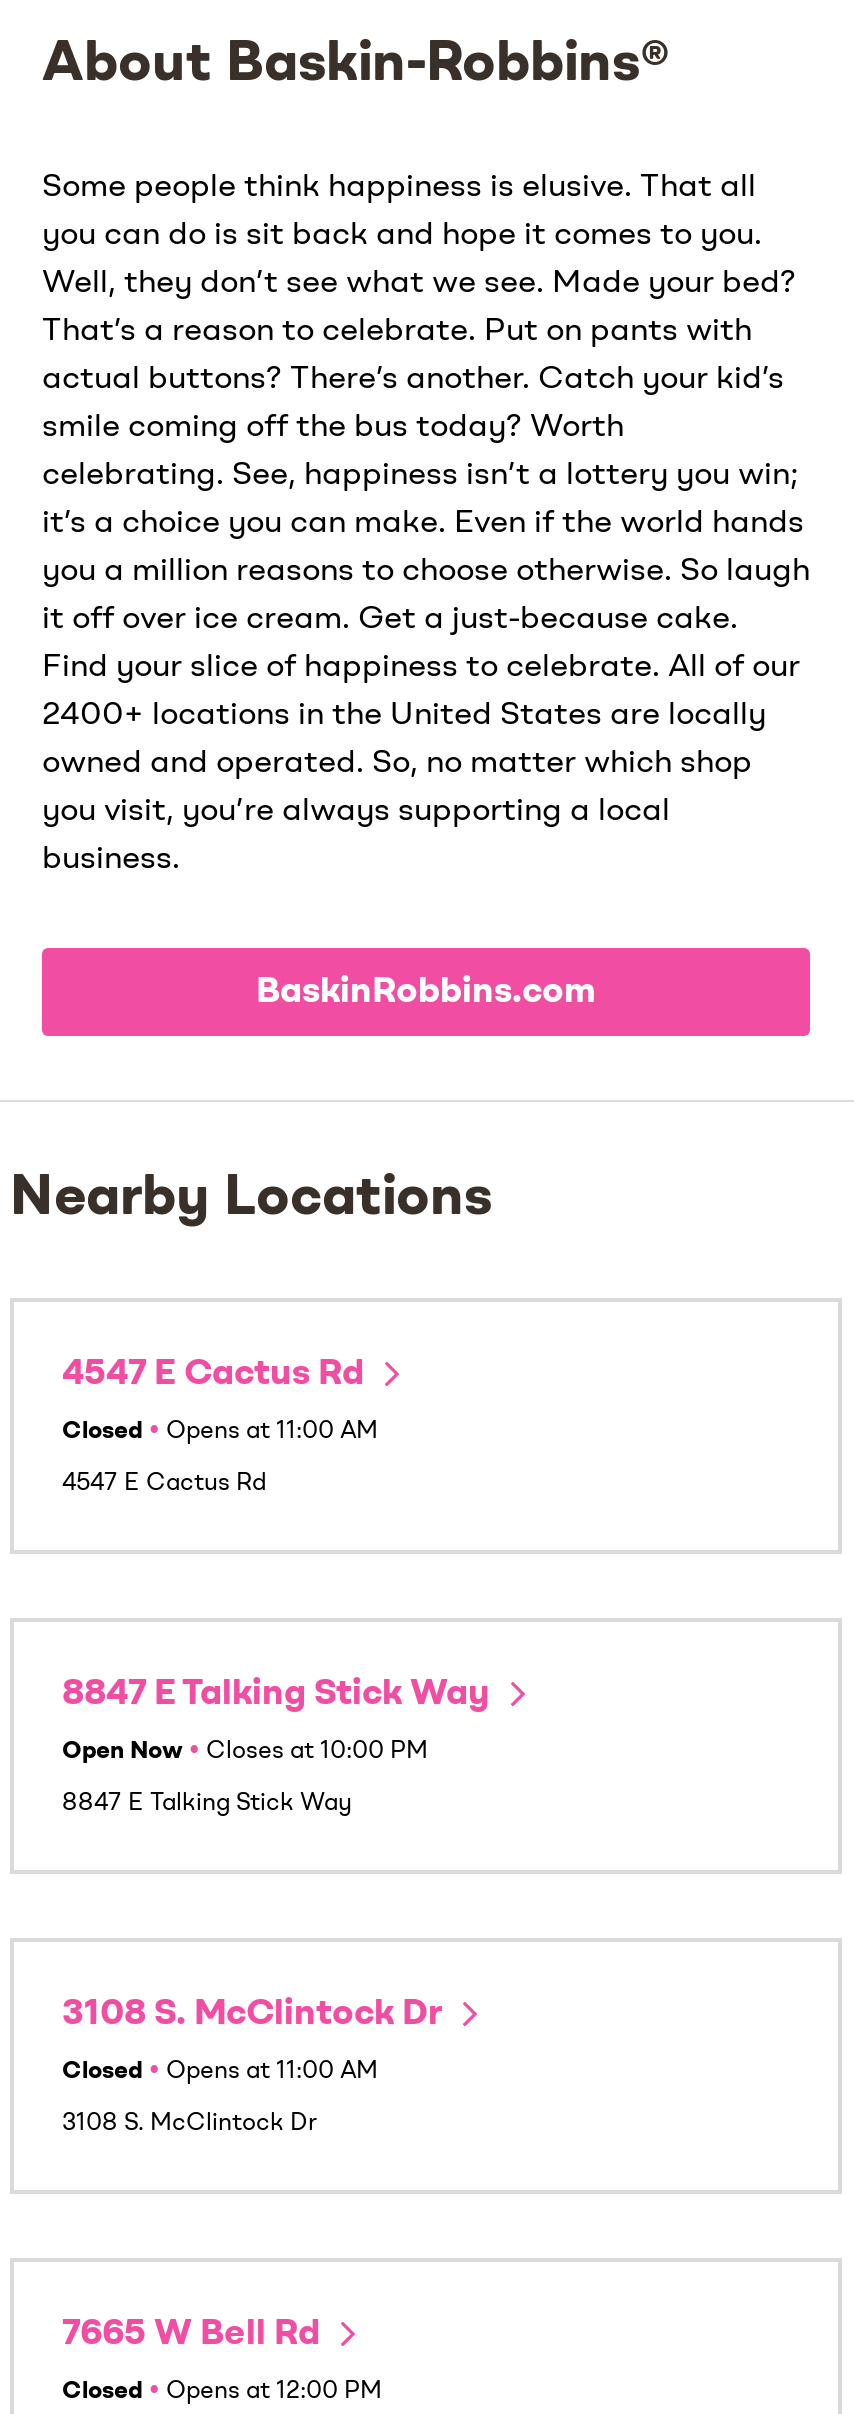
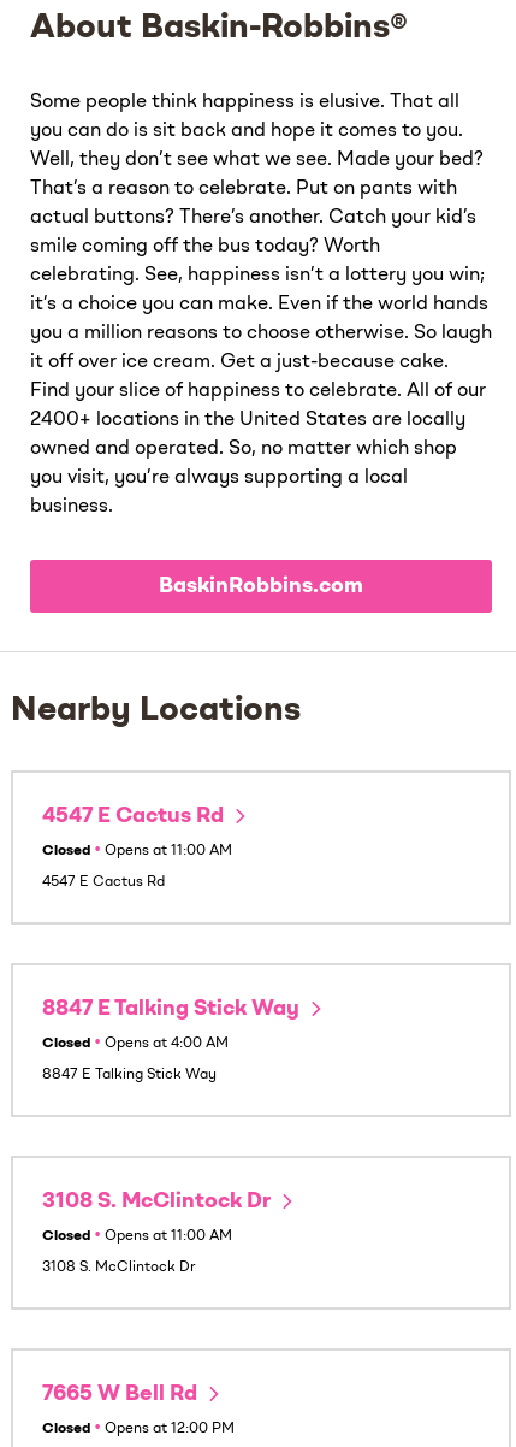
[62,1740,428,1764] Open Now • Closes at 10:00 PM -> [42,1036,229,1051] Closed • Opens at 4:00 AM

